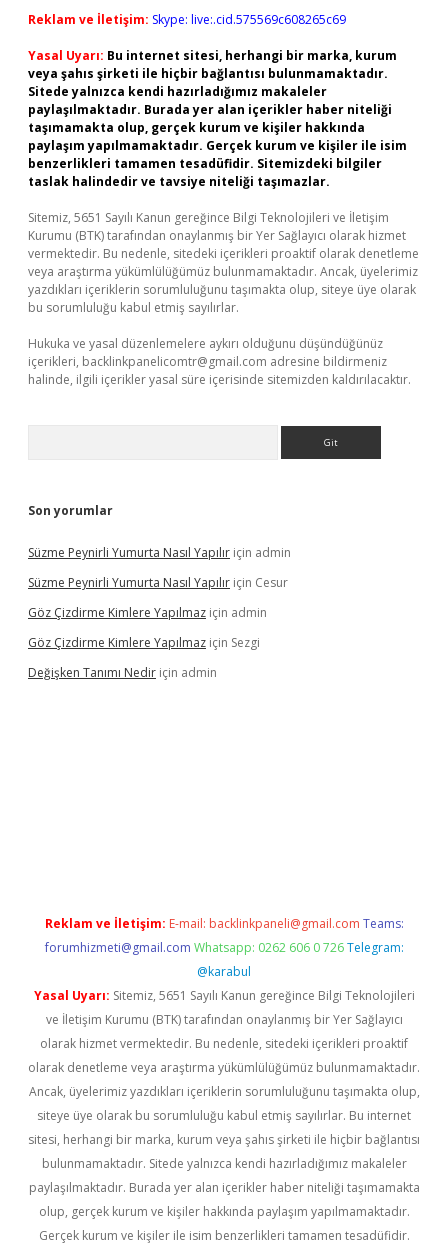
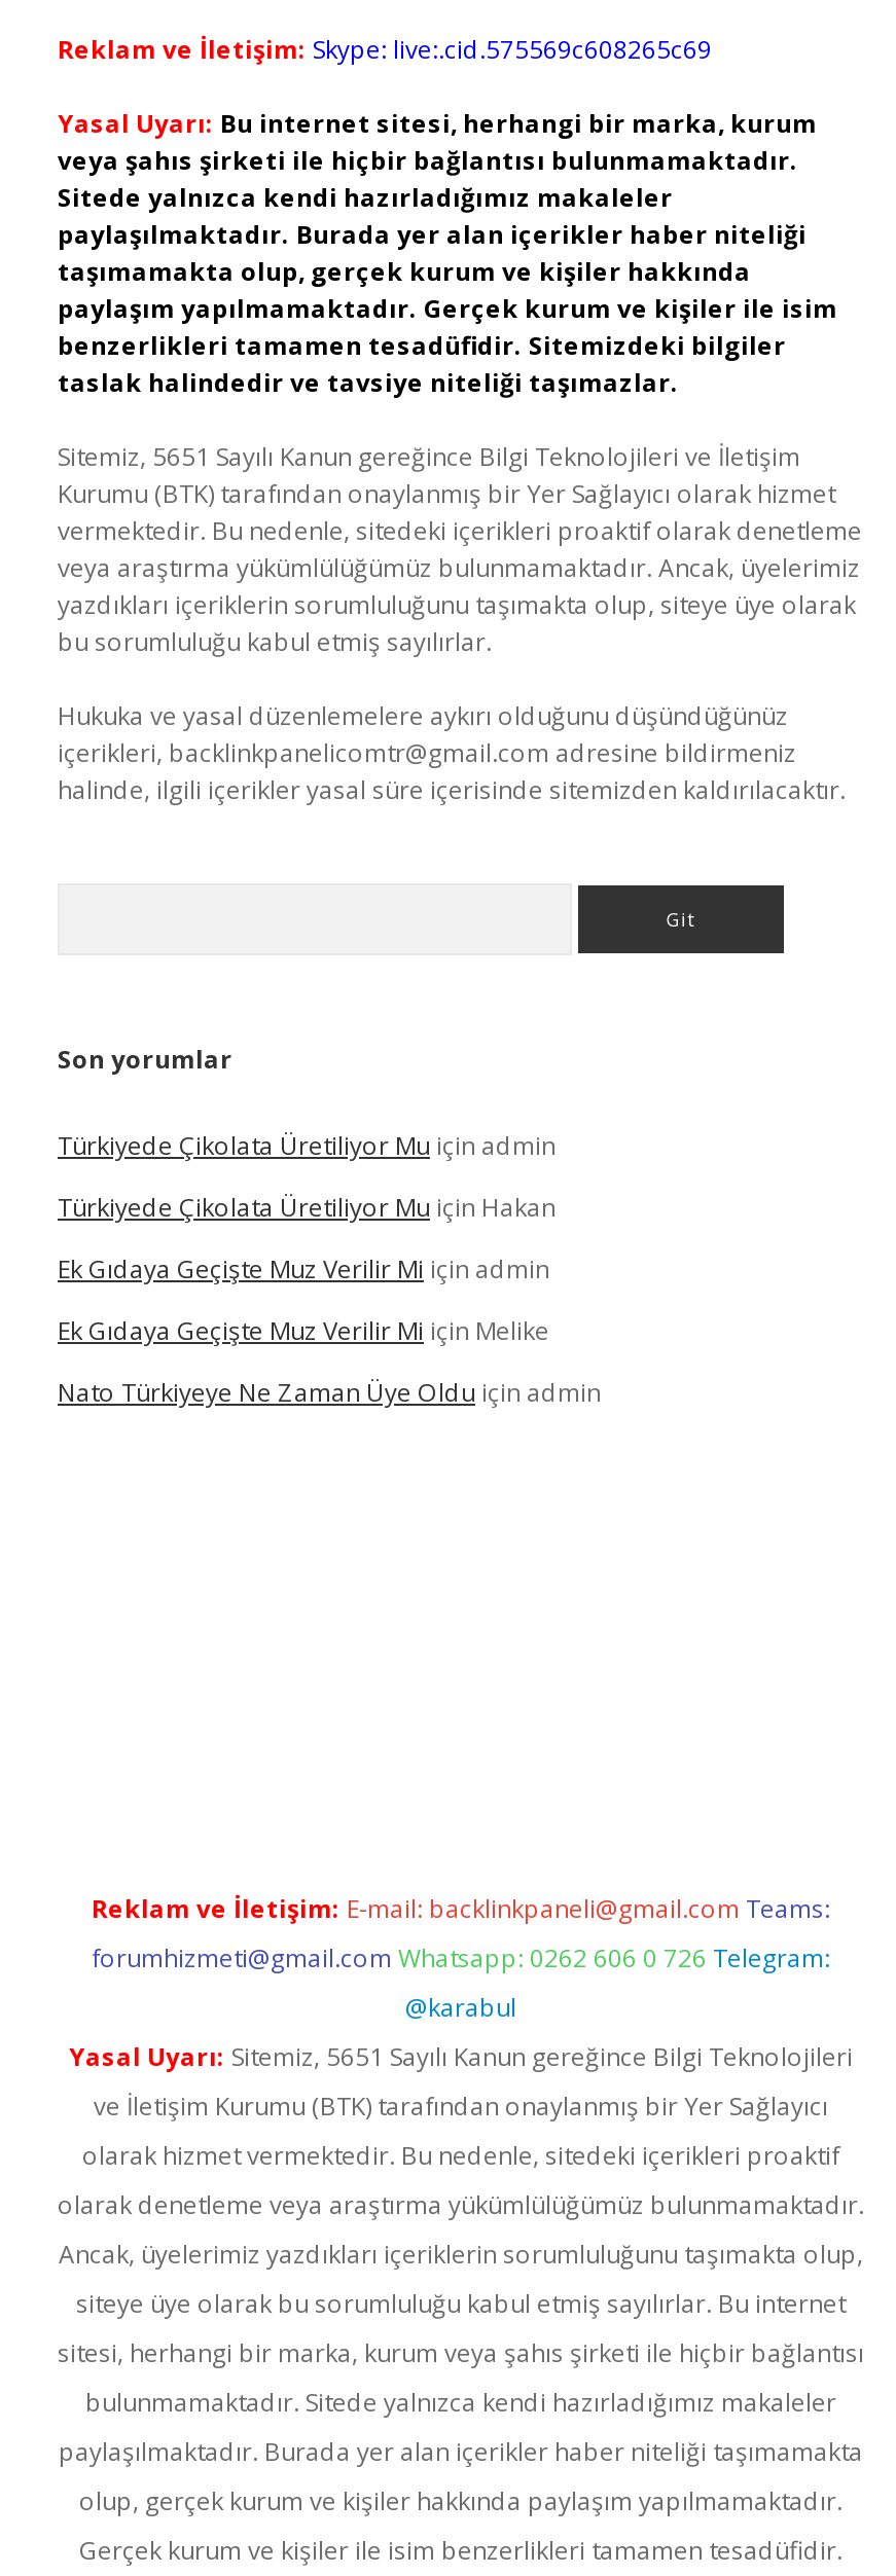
[28,544,291,561] Süzme Peynirli Yumurta Nasıl Yapılır için admin -> [58,1128,555,1163] Türkiyede Çikolata Üretiliyor Mu için admin
[28,574,288,591] Süzme Peynirli Yumurta Nasıl Yapılır için Cesur -> [58,1190,555,1225] Türkiyede Çikolata Üretiliyor Mu için Hakan
[28,604,267,621] Göz Çizdirme Kimlere Yapılmaz için admin -> [58,1251,549,1286] Ek Gıdaya Geçişte Muz Verilir Mi için admin
[28,634,260,651] Göz Çizdirme Kimlere Yapılmaz için Sezgi -> [58,1313,549,1348] Ek Gıdaya Geçişte Muz Verilir Mi için Melike
[28,664,217,681] Değişken Tanımı Nedir için admin -> [58,1375,601,1410] Nato Türkiyeye Ne Zaman Üye Oldu için admin

